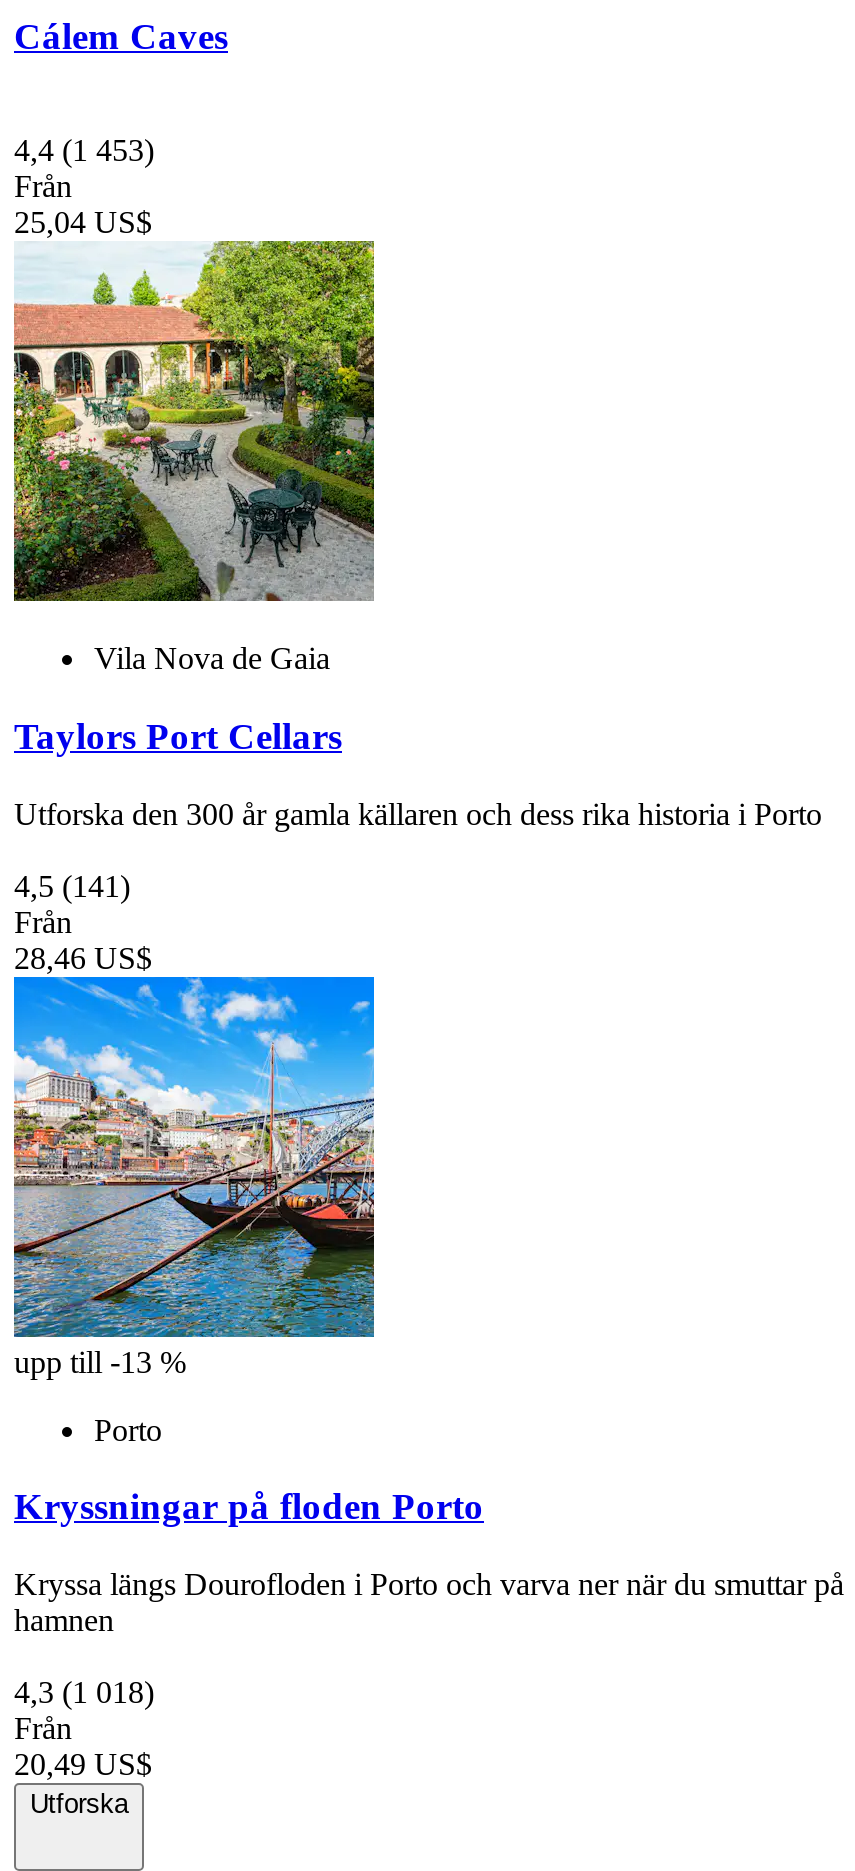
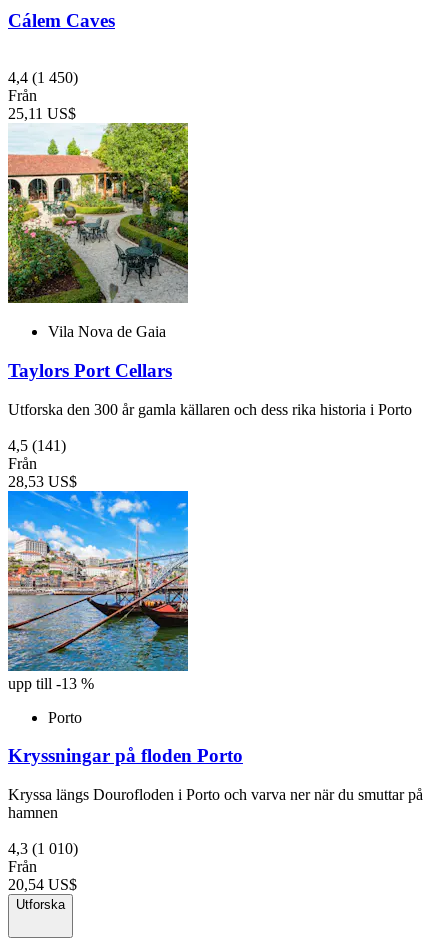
[14,133,154,167] 4,4 (1 453) -> [8,69,78,86] 4,4 (1 450)
[14,205,152,239] 25,04 US$ -> [8,105,76,122] 25,11 US$
[14,940,152,974] 28,46 US$ -> [8,472,77,489] 28,53 US$
[14,1675,154,1709] 4,3 (1 018) -> [8,840,78,857] 4,3 (1 010)
[14,1747,152,1781] 20,49 US$ -> [8,876,77,893] 20,54 US$

